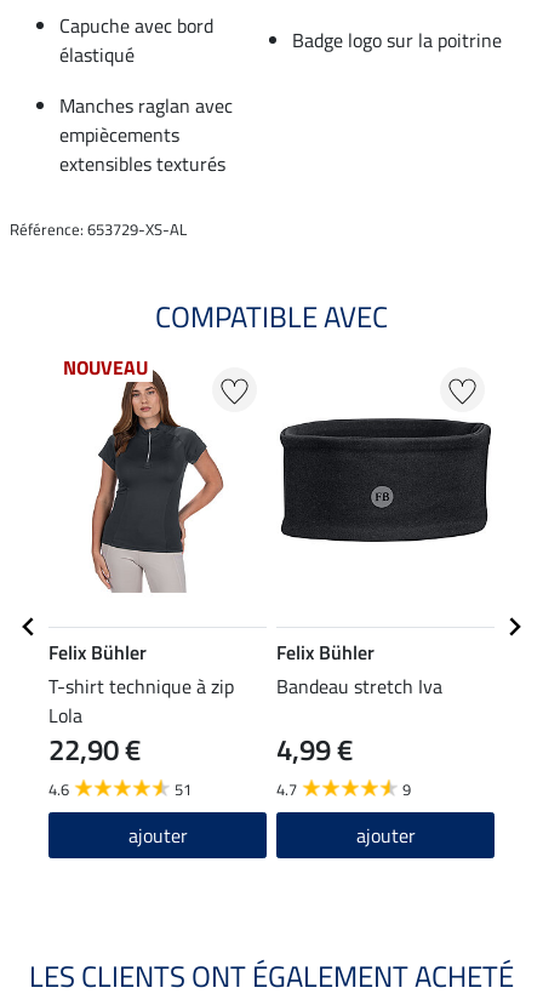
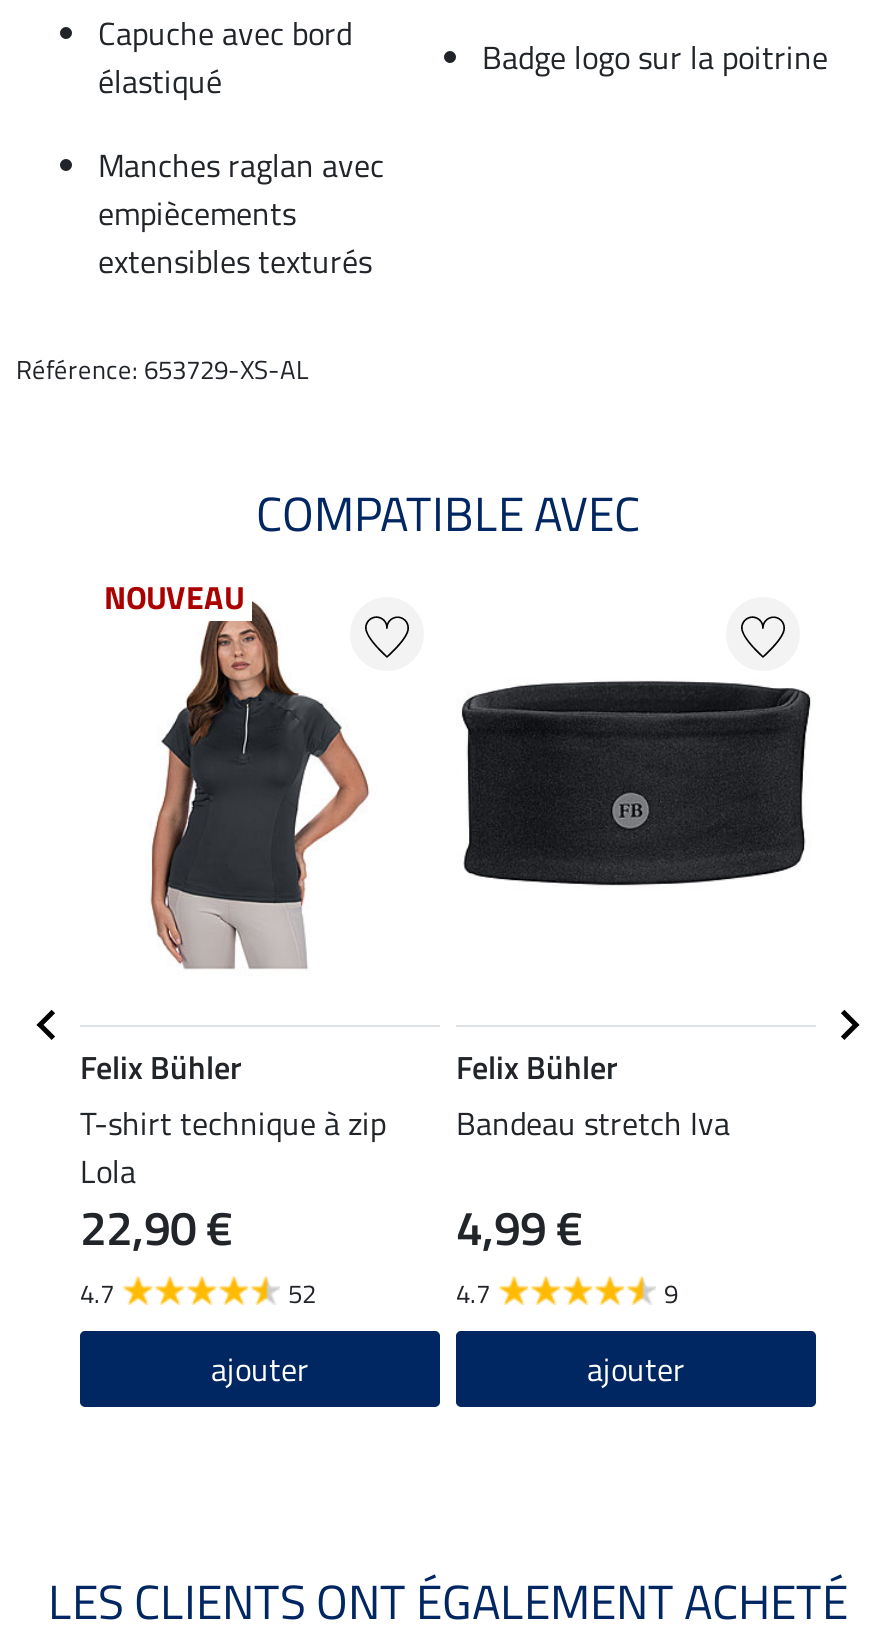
[48,777,69,801] 4.6 -> [80,1273,114,1313] 4.7
[175,777,192,801] 51 -> [288,1273,316,1313] 52

